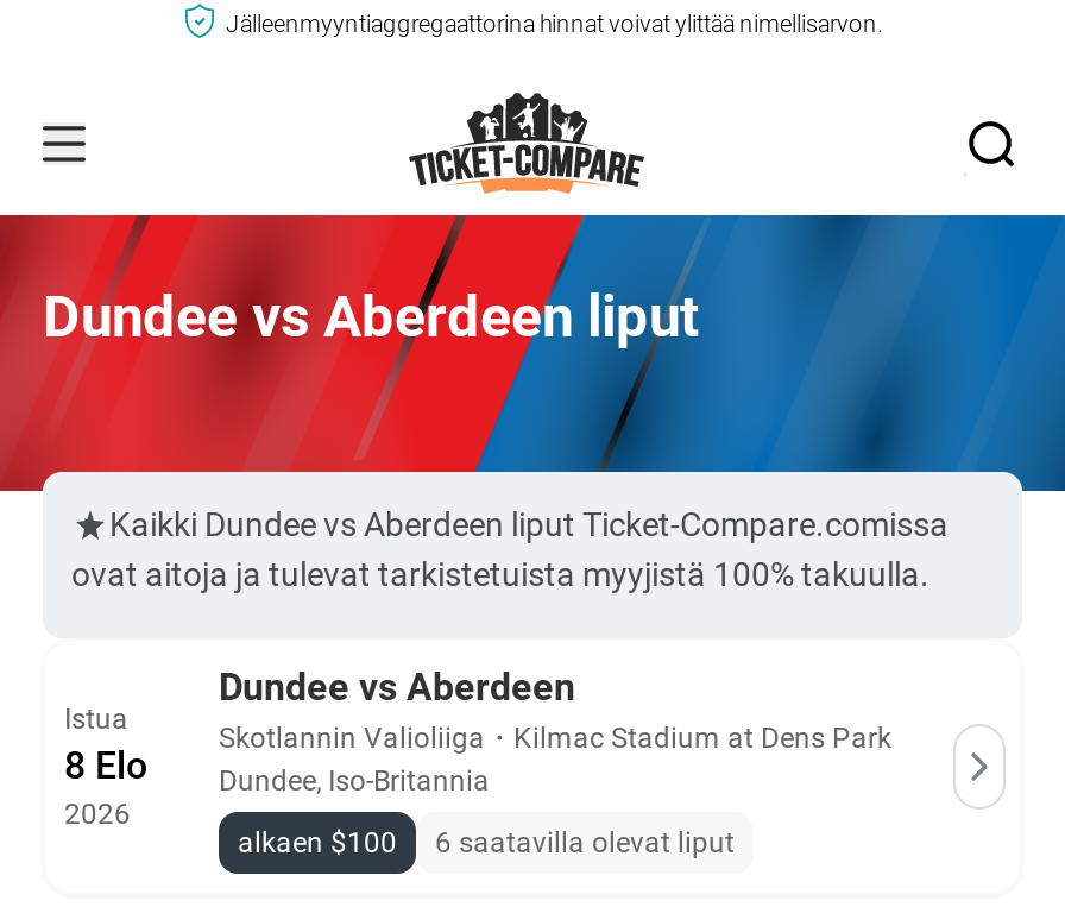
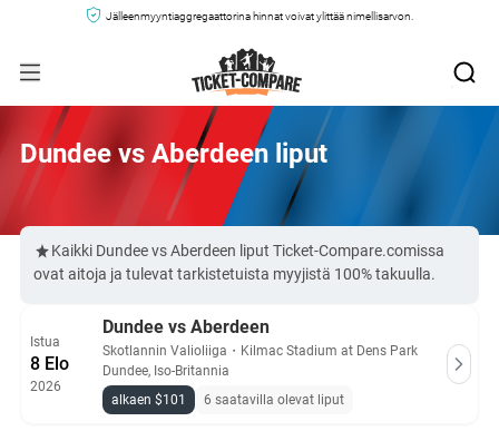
[238,826,735,859] alkaen $100 6 saatavilla olevat liput -> [111,392,344,408] alkaen $101 6 saatavilla olevat liput

